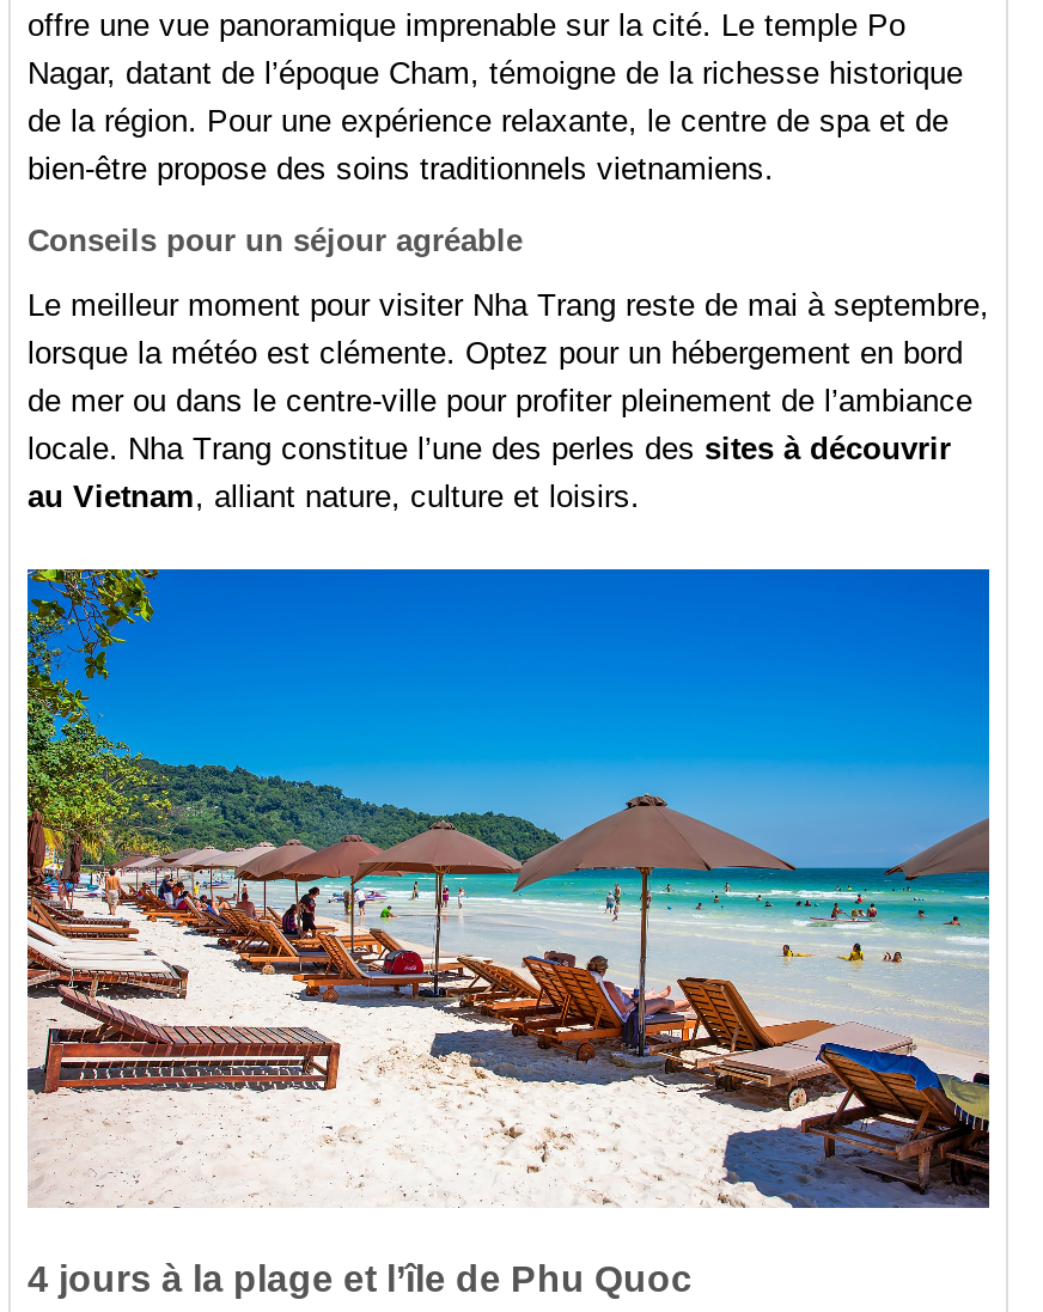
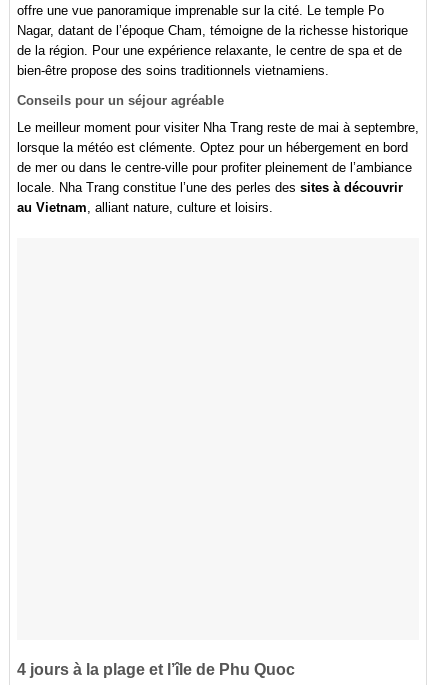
[25,567,992,1208] [image] -> none

